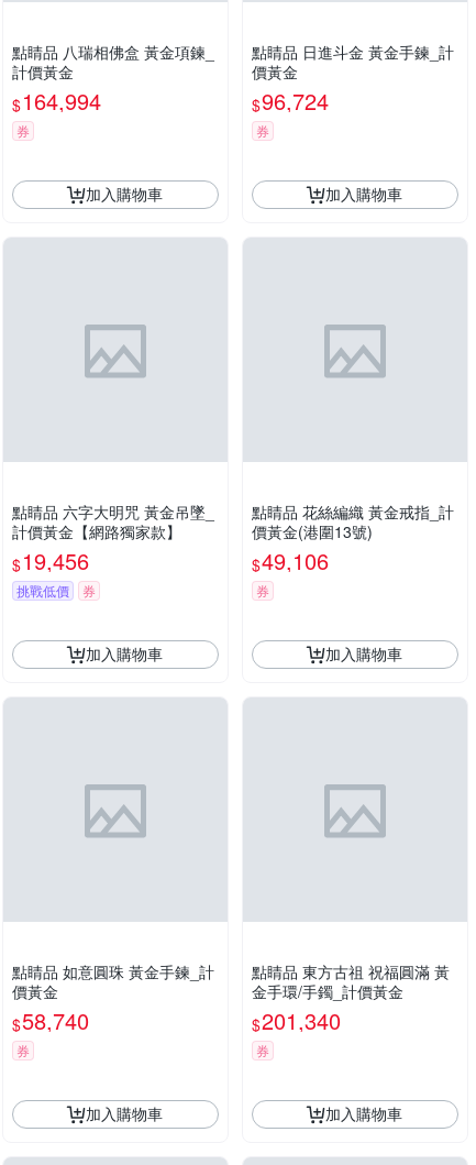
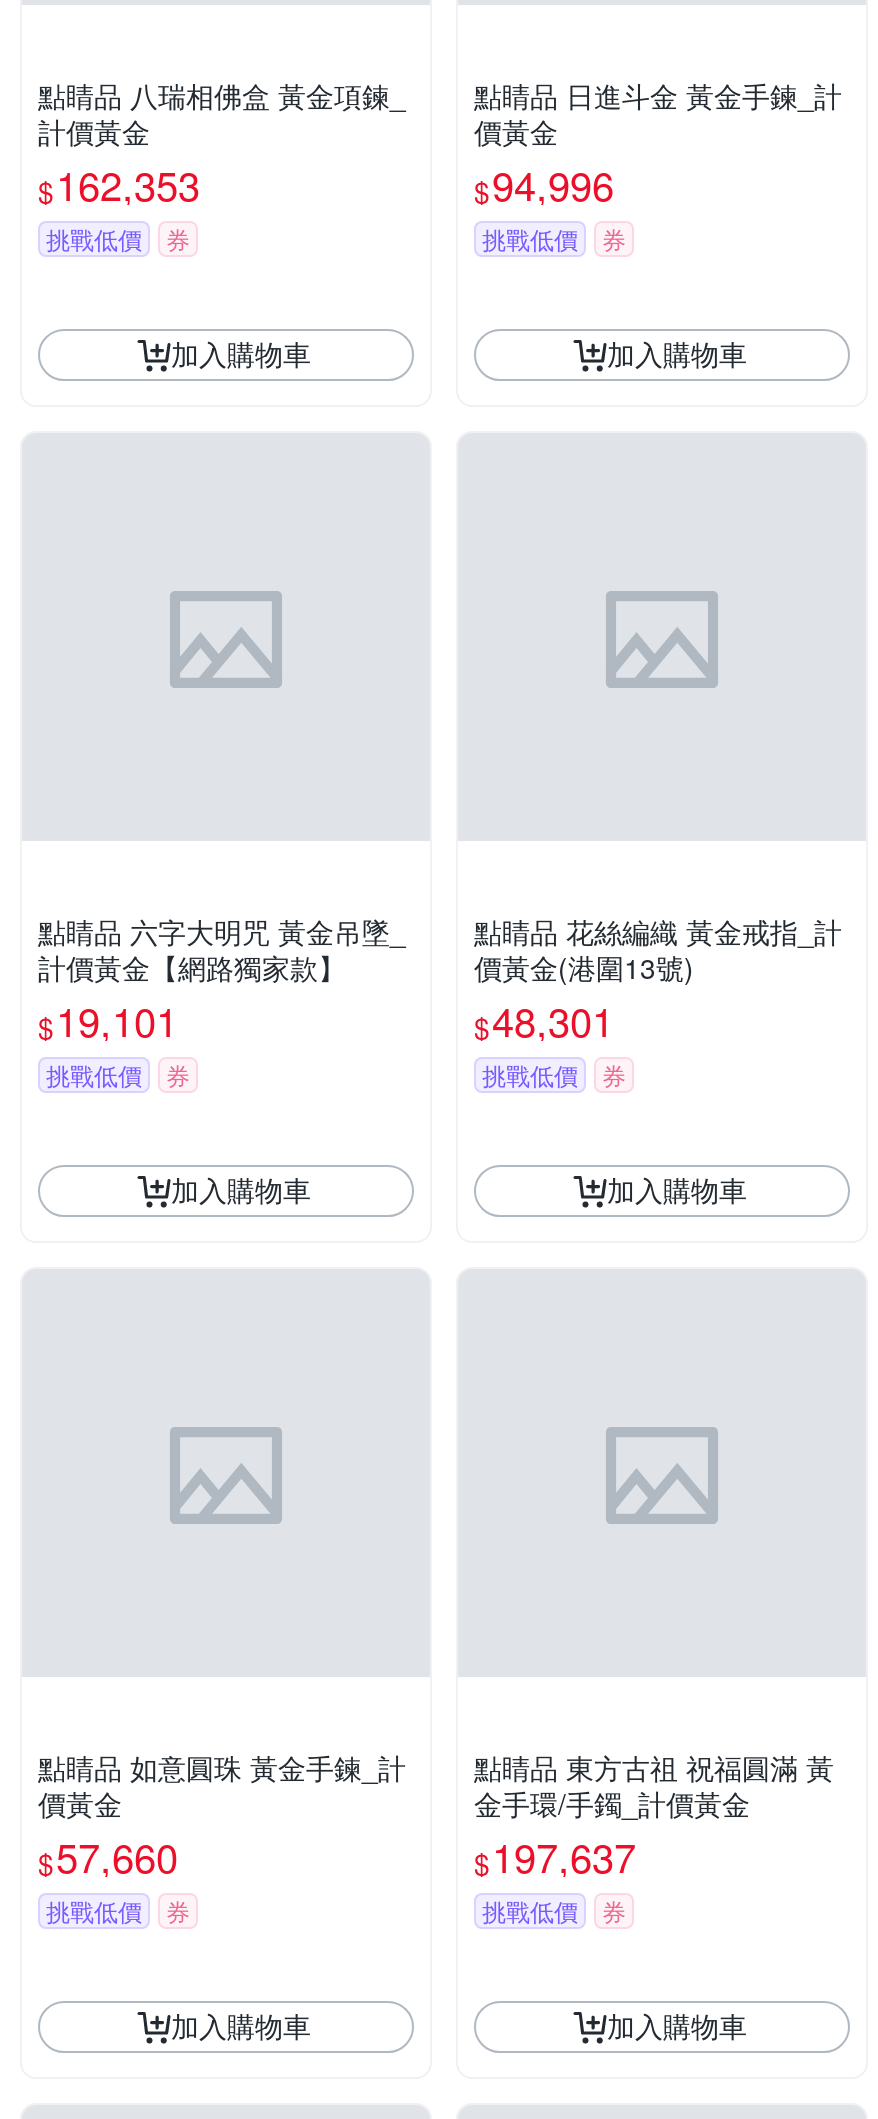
[12,84,101,116] $164,994 -> [38,155,200,255] $162,353 | 挑戰低價
[252,84,329,116] $96,724 -> [474,155,614,255] $94,996 | 挑戰低價
[12,544,89,576] $19,456 -> [38,991,178,1049] $19,101
[252,544,329,576] $49,106 -> [474,991,614,1091] $48,301 | 挑戰低價
[12,1004,89,1036] $58,740 -> [38,1827,178,1927] $57,660 | 挑戰低價
[252,1004,341,1036] $201,340 -> [474,1827,636,1927] $197,637 | 挑戰低價

